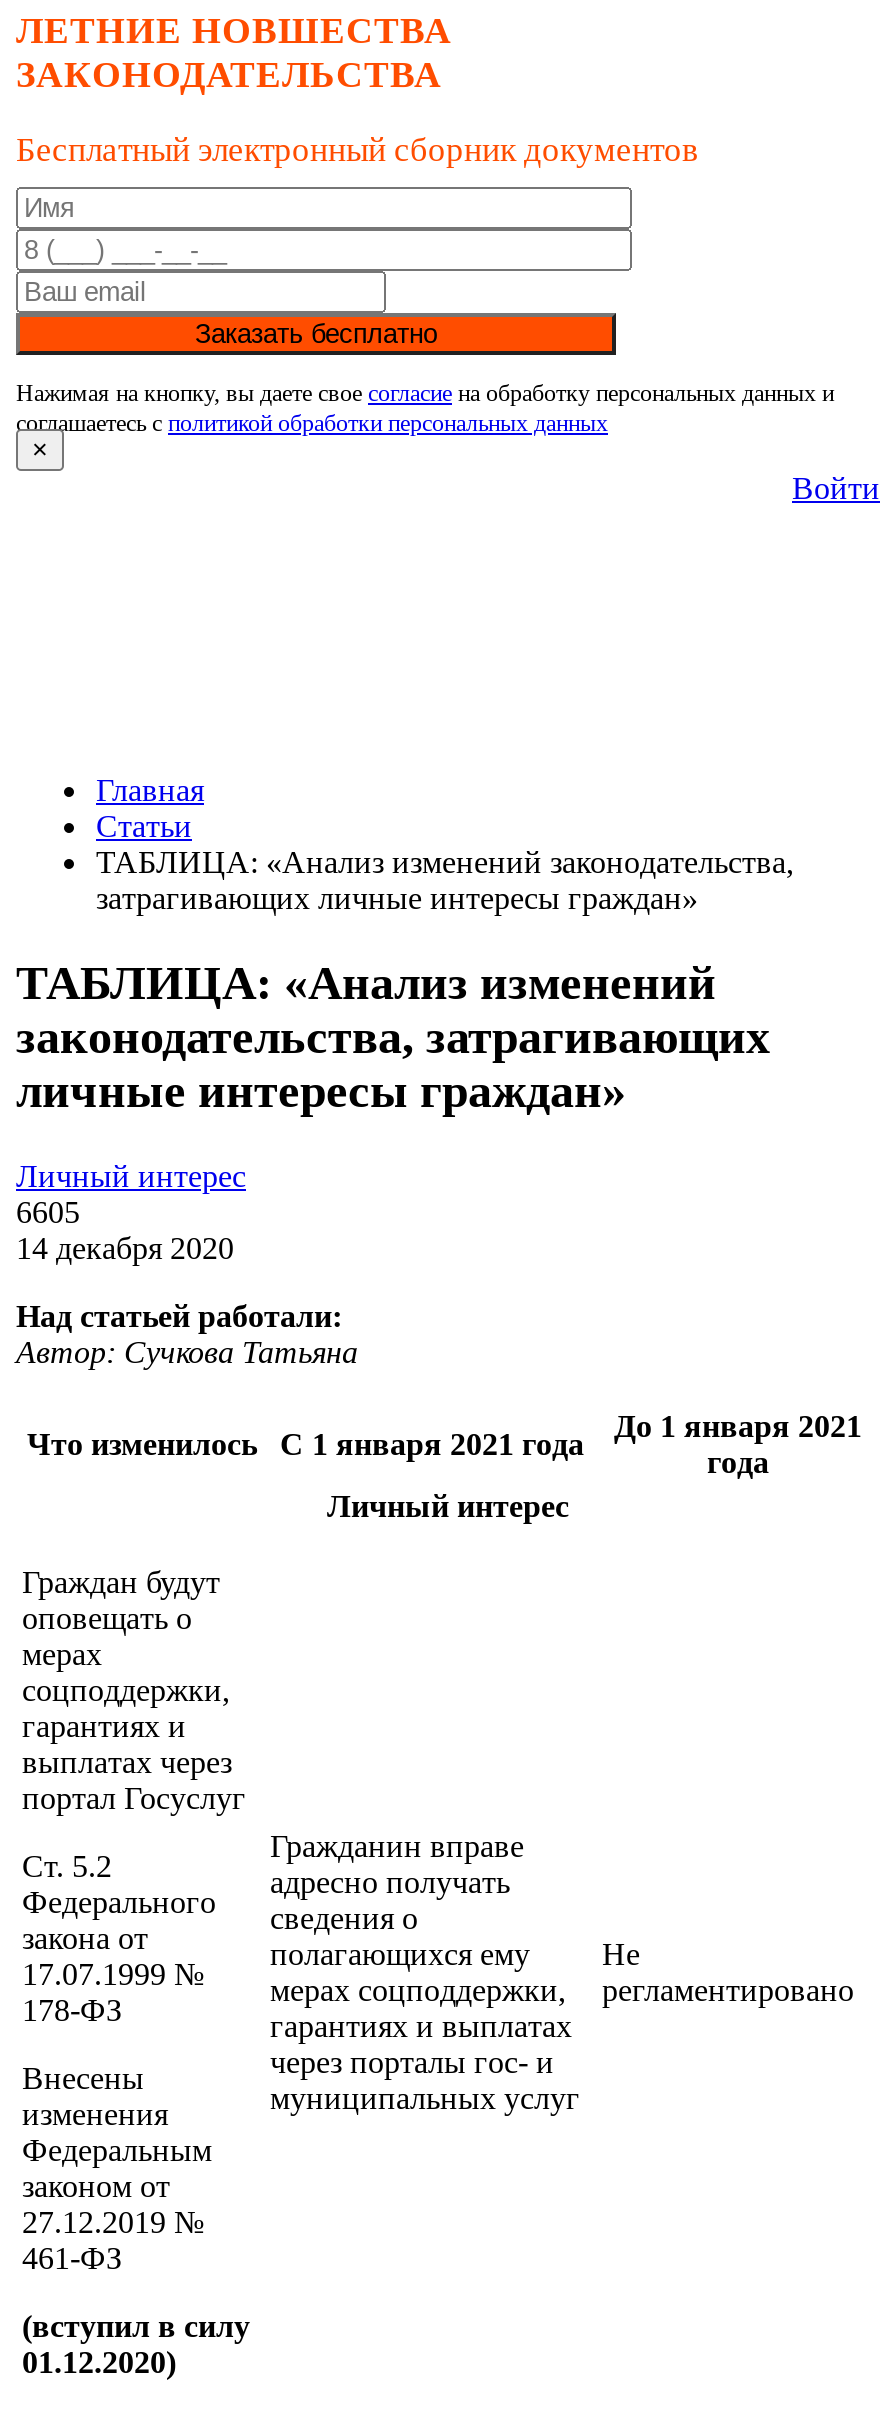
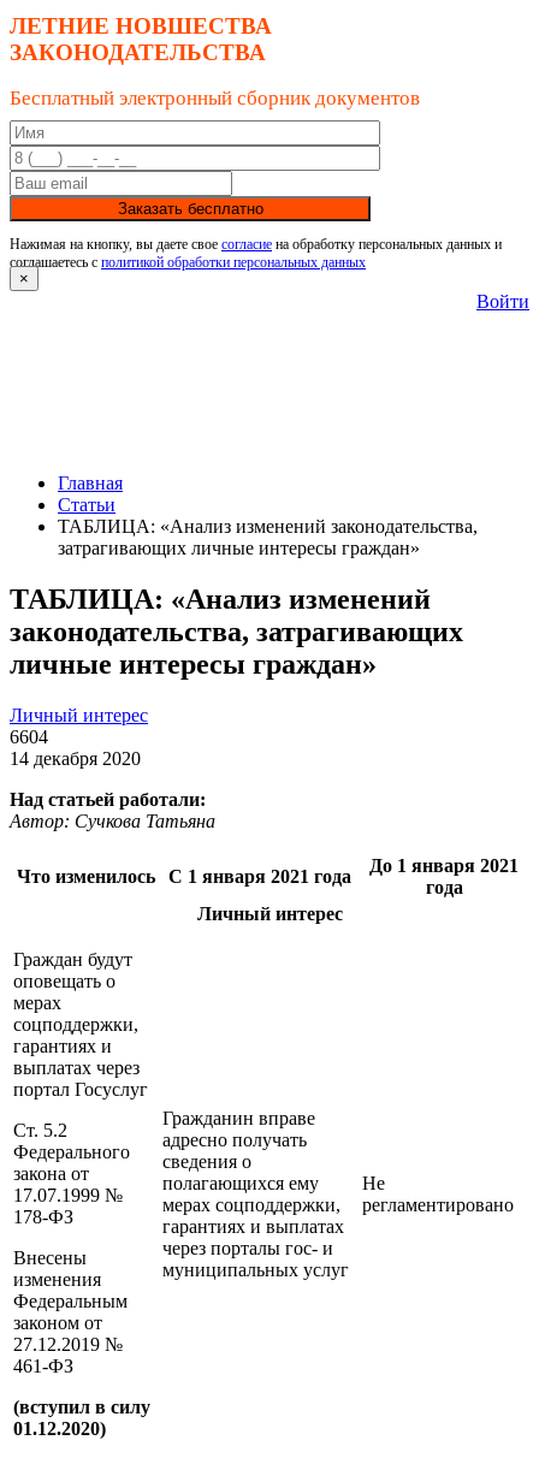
[16,1195,80,1229] 6605 -> [10,726,48,747] 6604

